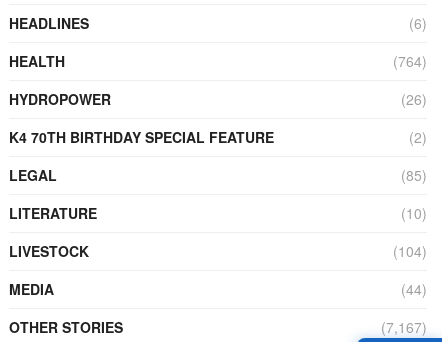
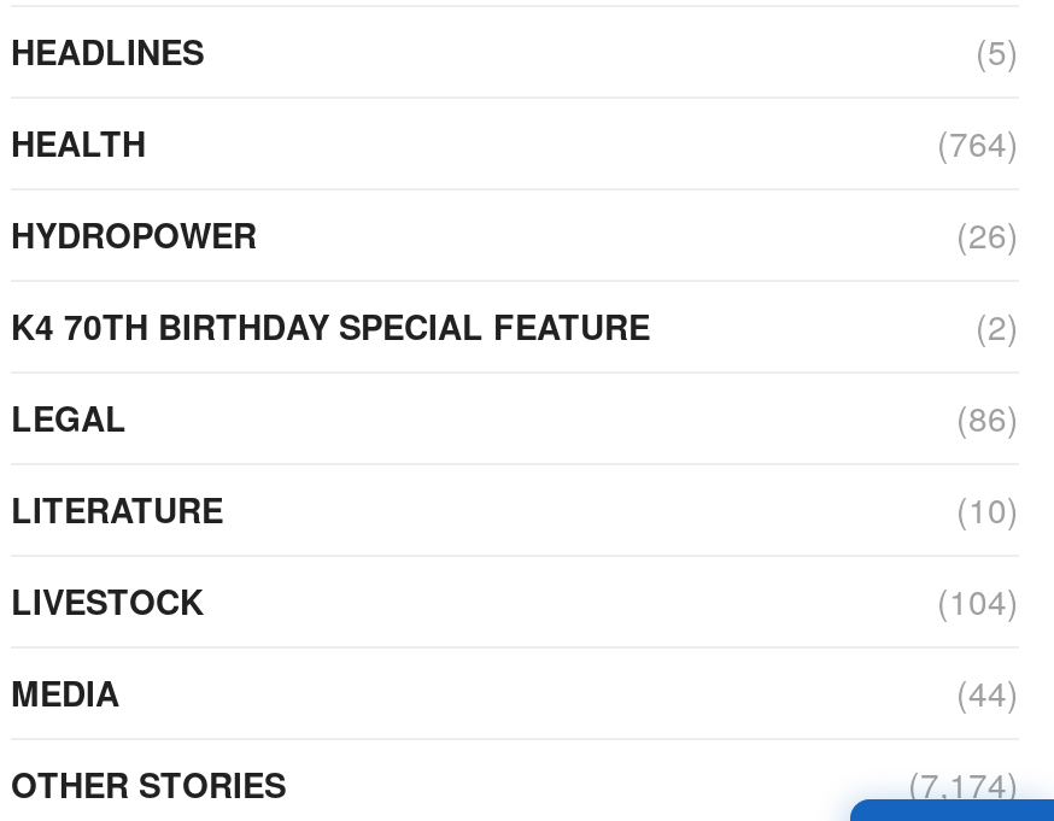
[409,12,427,32] (6) -> [976,28,1019,76] (5)
[401,164,427,184] (85) -> [956,394,1019,442] (86)
[381,316,427,336] (7,167) -> [908,761,1019,809] (7,174)

